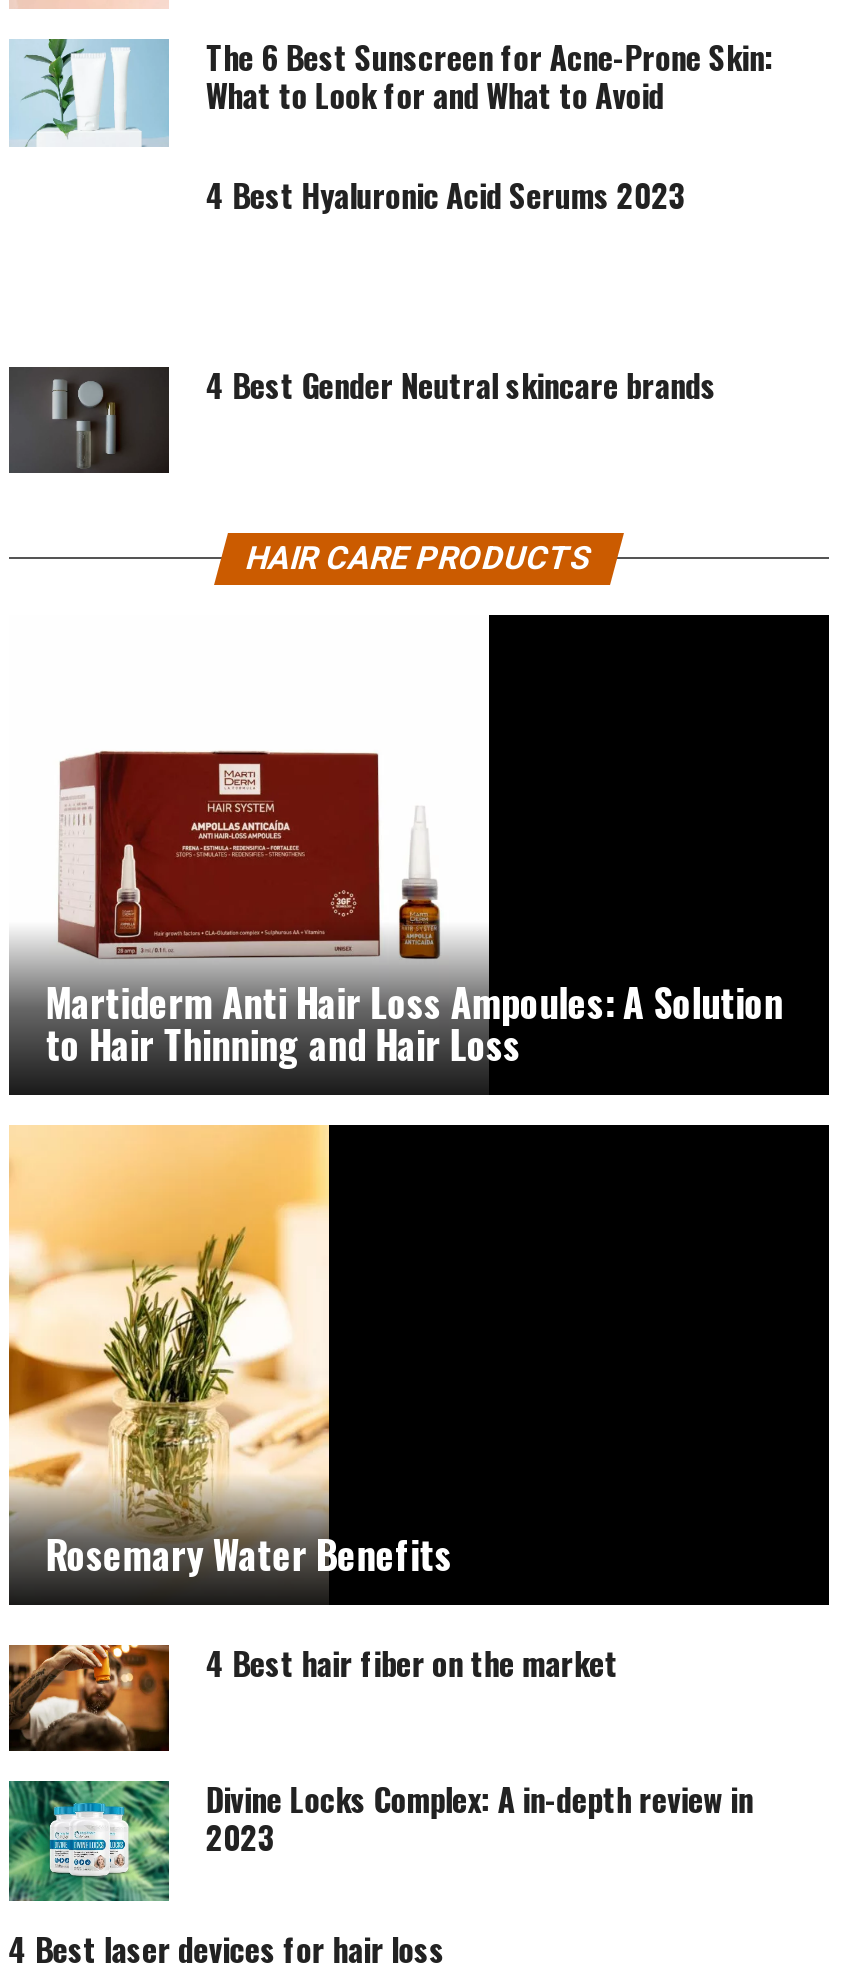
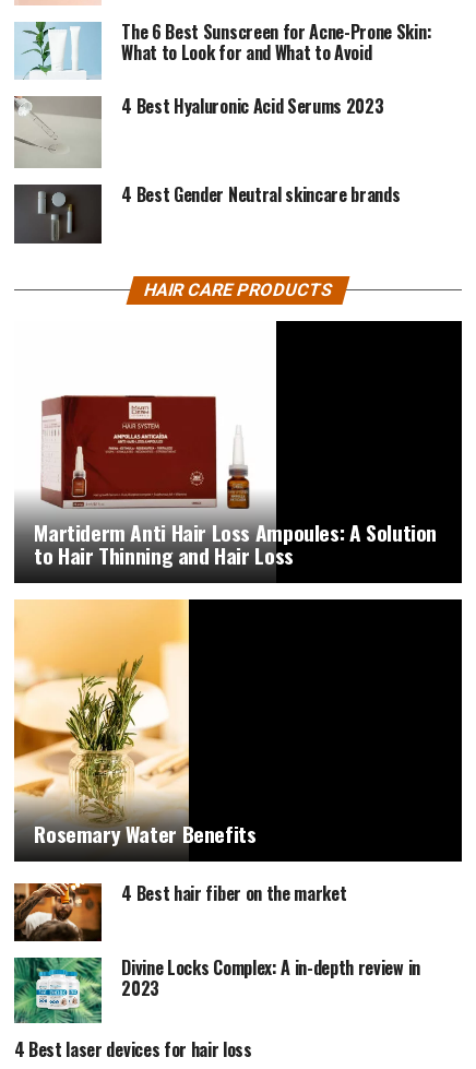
none -> [13,95,103,168] [image]

